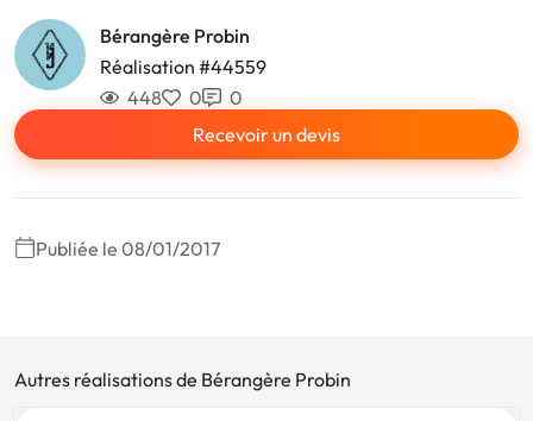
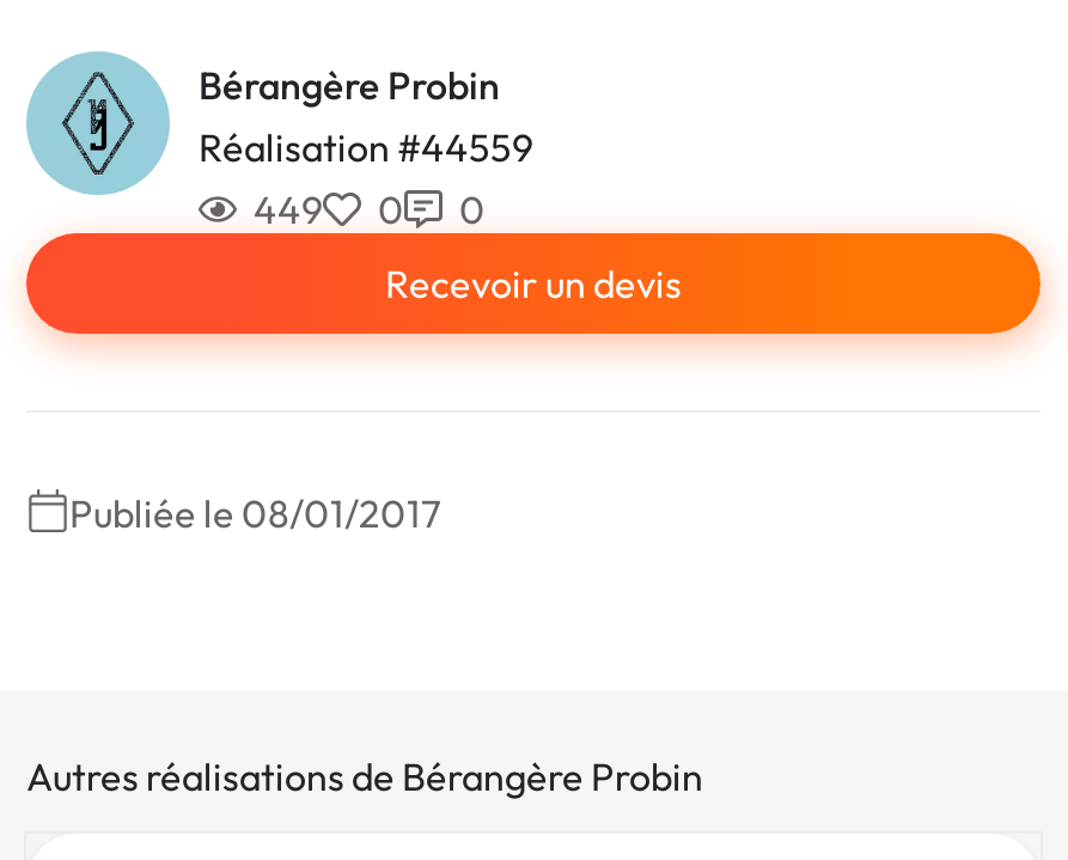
[124,86,162,110] 448 -> [246,186,323,234] 449

